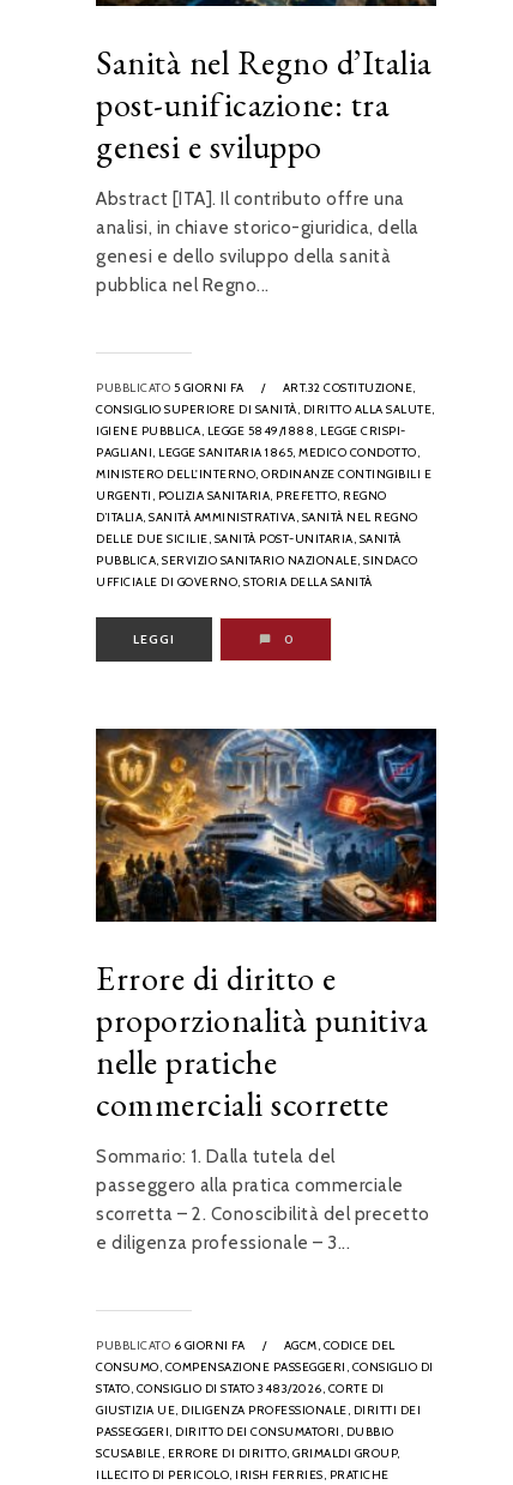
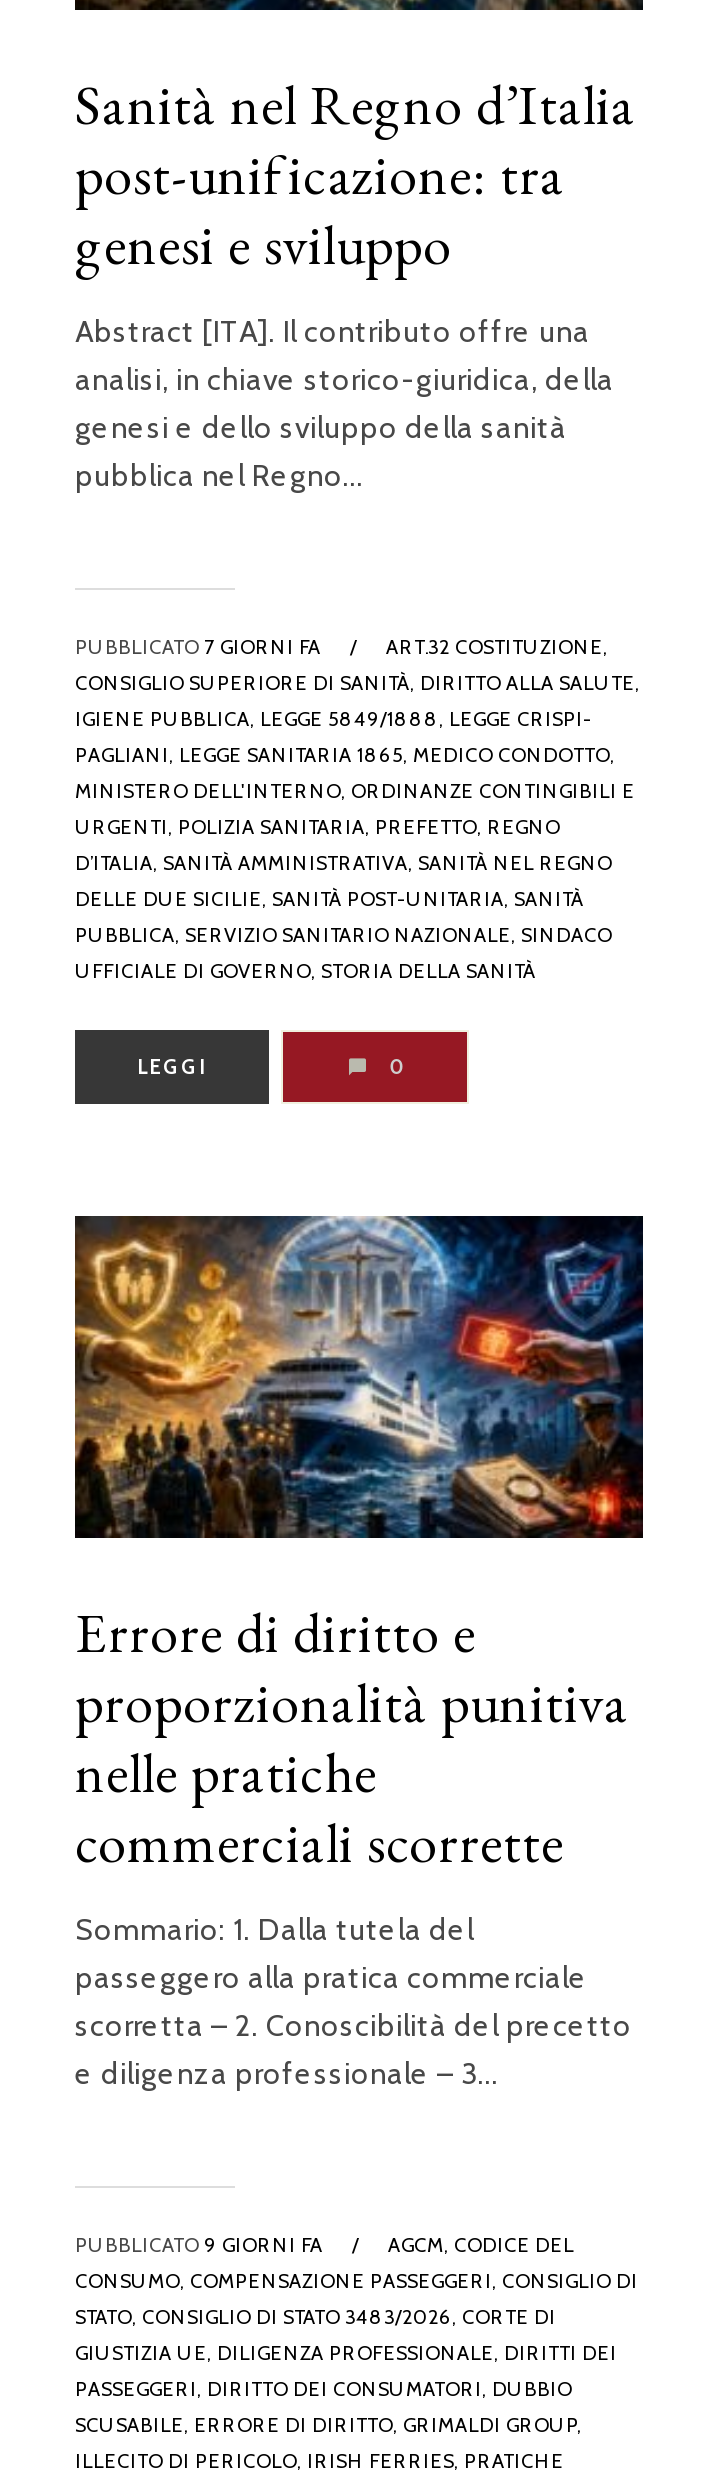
[96,380,243,396] PUBBLICATO 5 GIORNI FA -> [75,635,321,661] PUBBLICATO 7 GIORNI FA
[96,1337,245,1353] PUBBLICATO 6 GIORNI FA -> [75,2231,323,2257] PUBBLICATO 9 GIORNI FA

